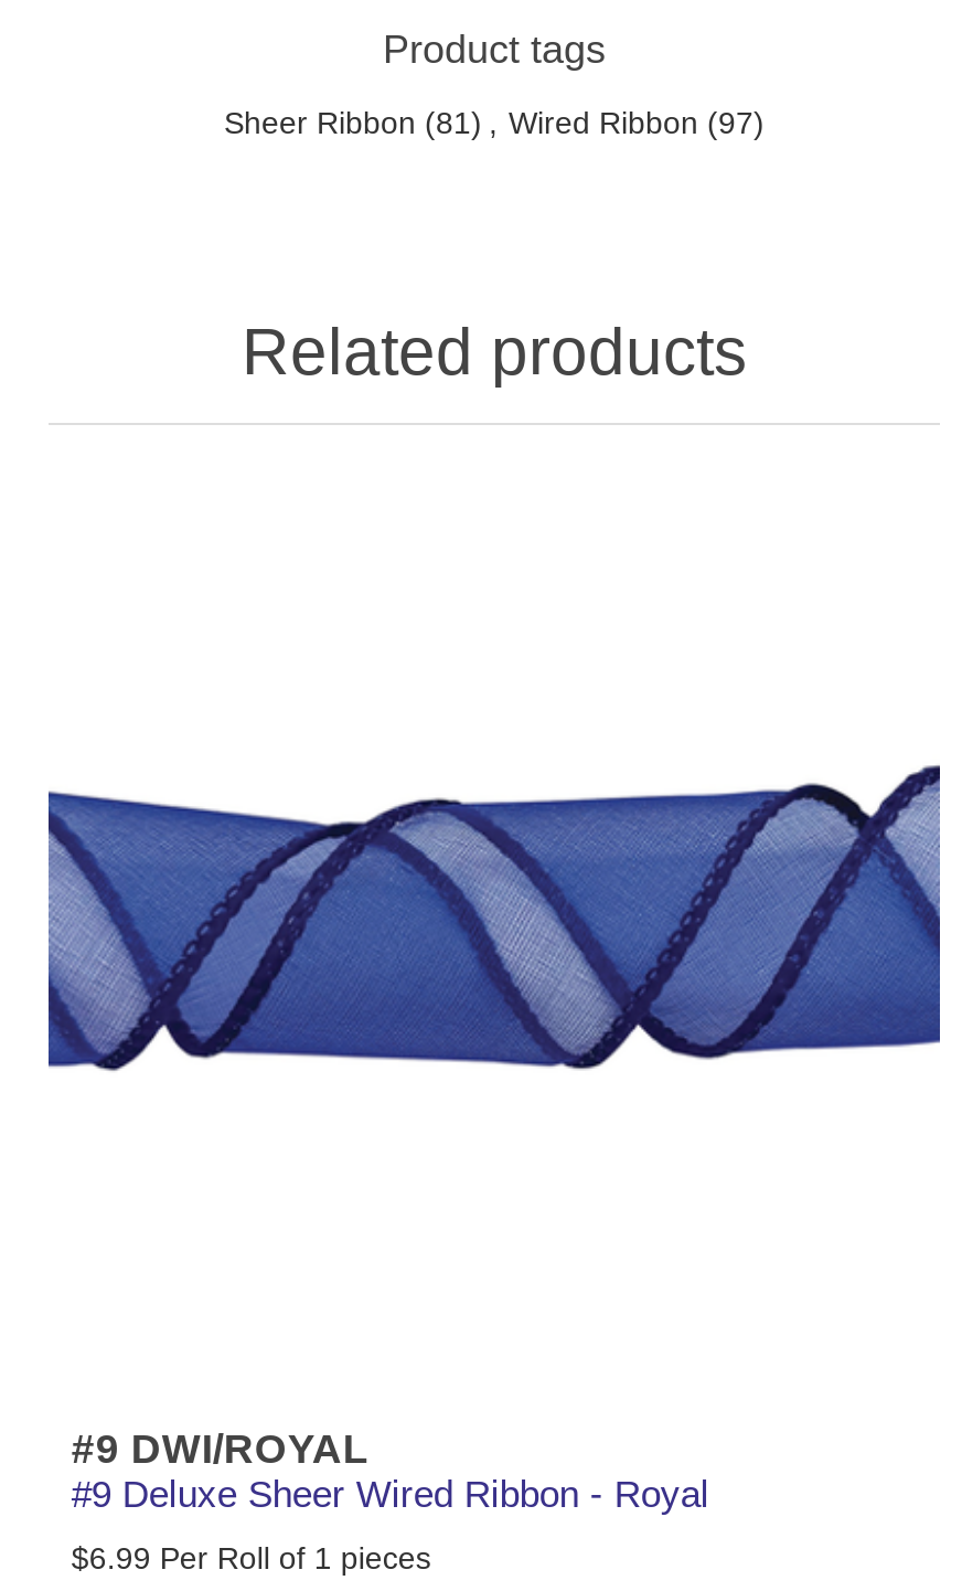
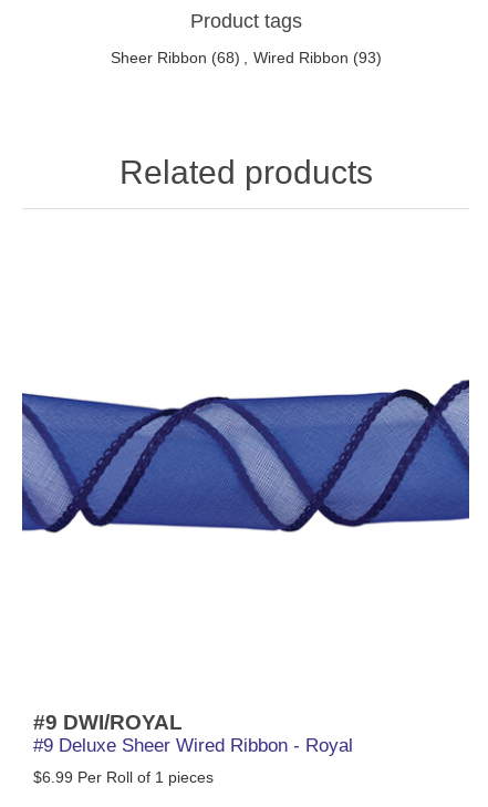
[224,105,765,141] Sheer Ribbon (81) , Wired Ribbon (97) -> [110,49,381,67] Sheer Ribbon (68) , Wired Ribbon (93)

